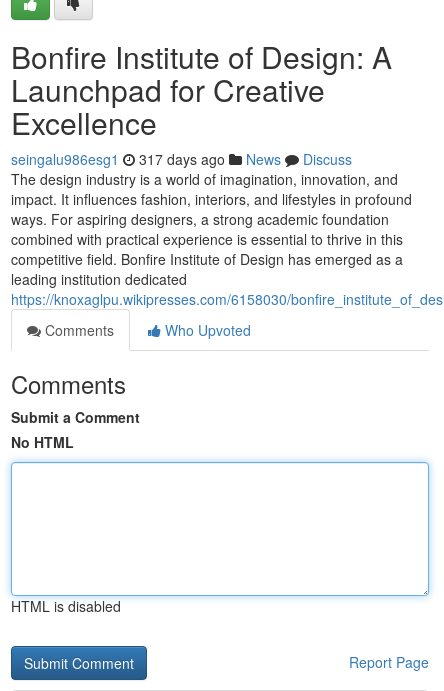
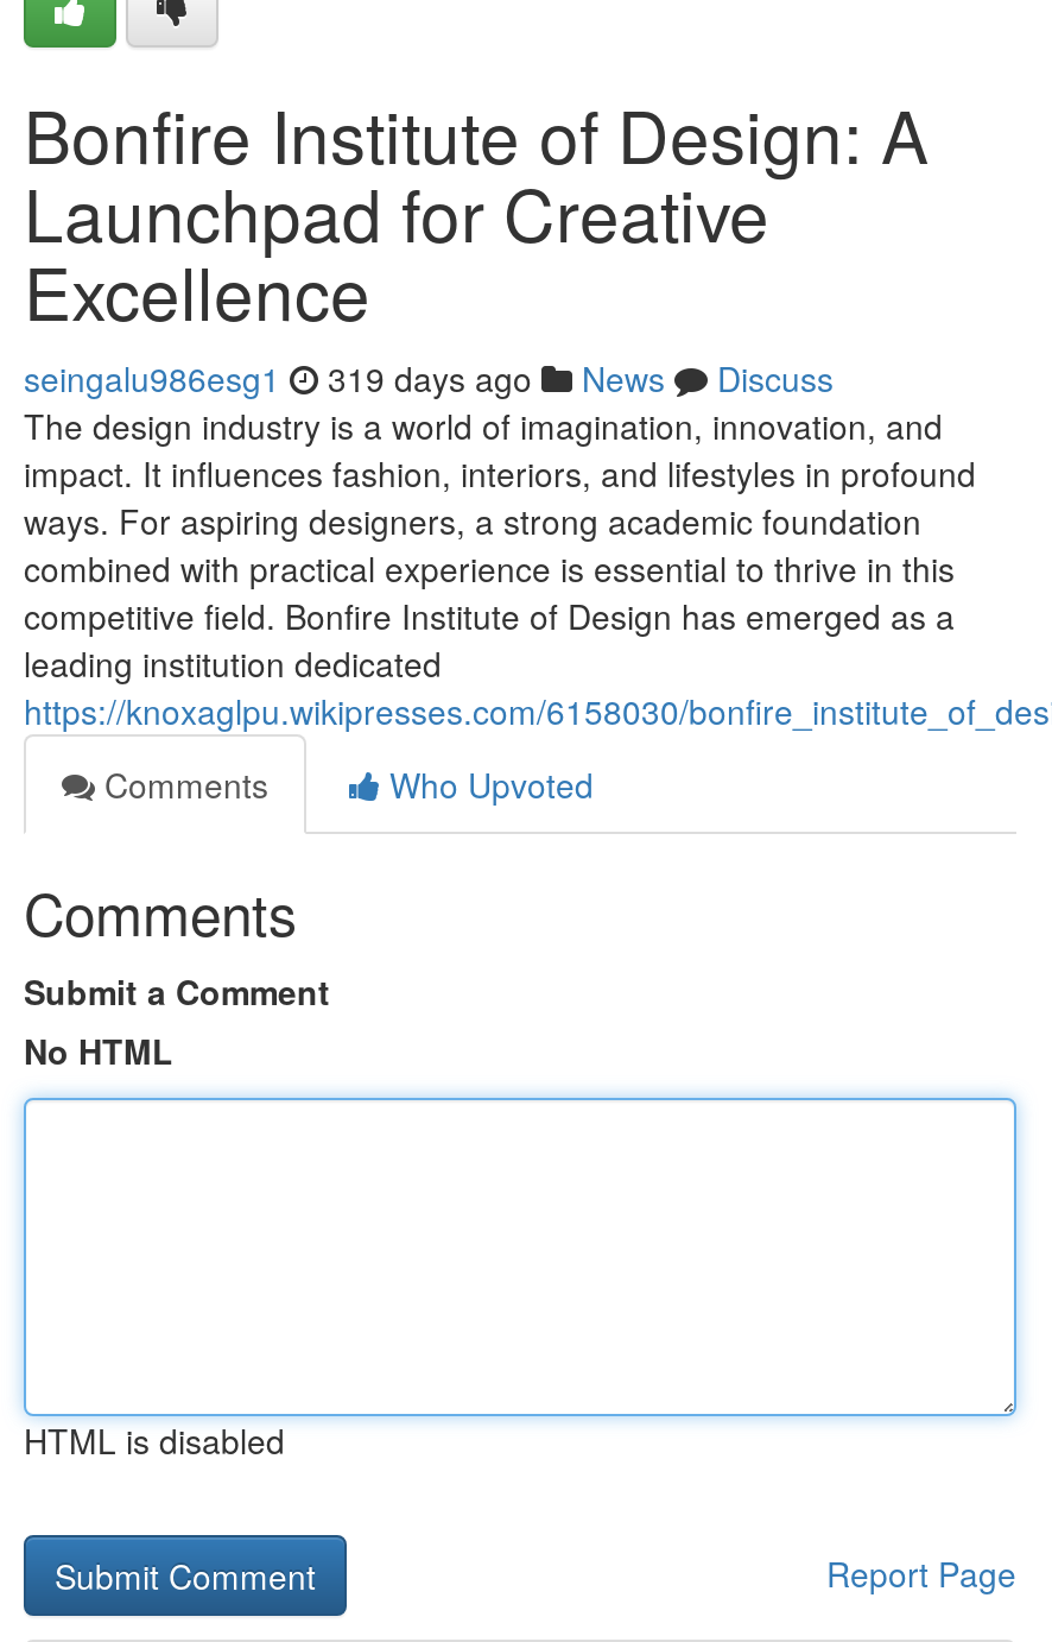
[11,149,352,169] seingalu986esg1 317 days ago News Discuss -> [24,354,834,402] seingalu986esg1 319 days ago News Discuss

